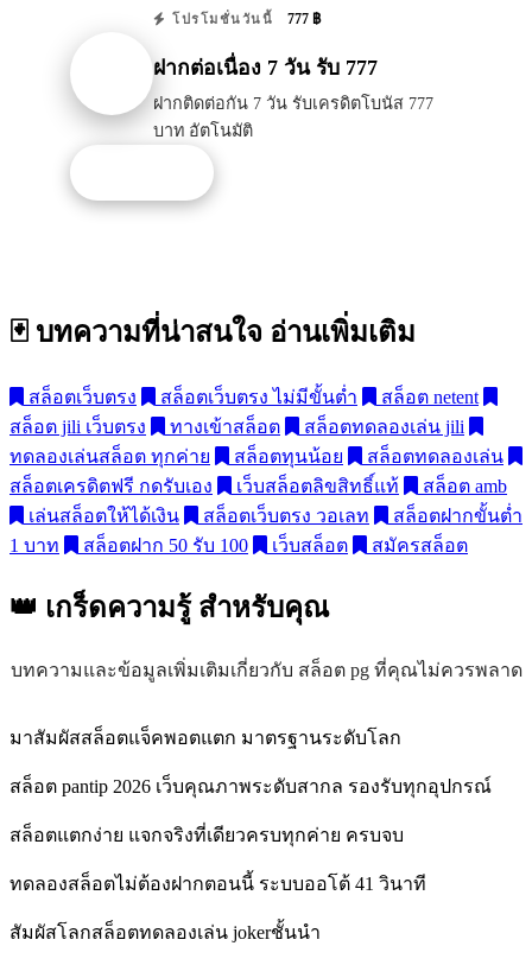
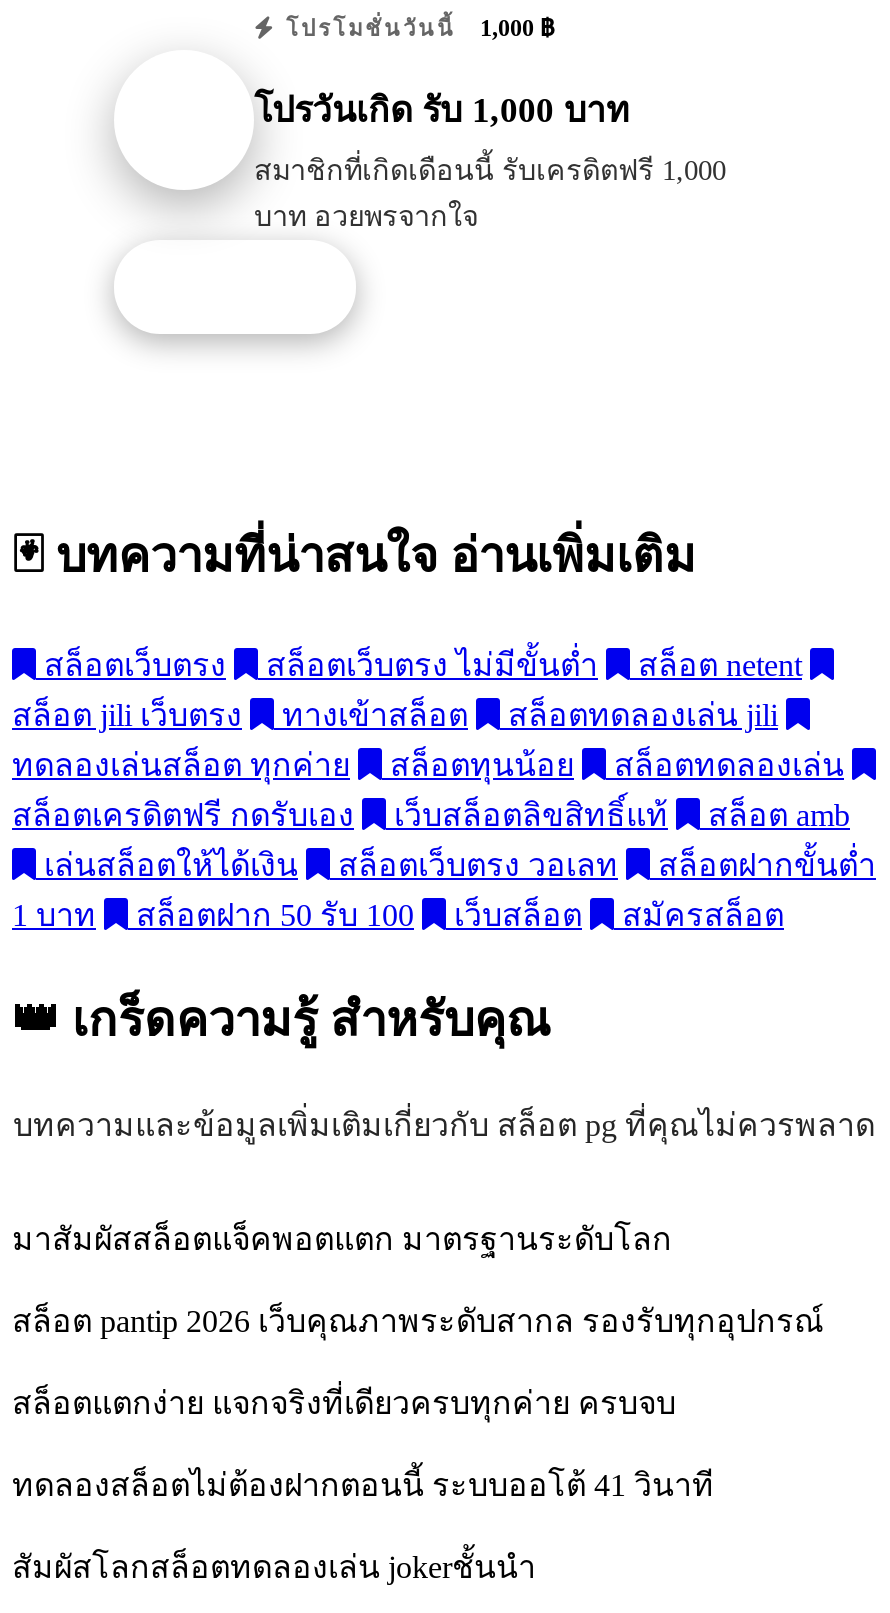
[167,11,321,27] โปรโมชั่นวันนี้ 777 ฿ -> [277,14,554,42] โปรโมชั่นวันนี้ 1,000 ฿
[153,55,378,79] ฝากต่อเนื่อง 7 วัน รับ 777 -> [254,89,630,129] โปรวันเกิด รับ 1,000 บาท
[153,93,433,140] ฝากติดต่อกัน 7 วัน รับเครดิตโบนัส 777 | บาท อัตโนมัติ -> [254,153,726,231] สมาชิกที่เกิดเดือนนี้ รับเครดิตฟรี 1,000 | บาท อวยพรจากใจ

